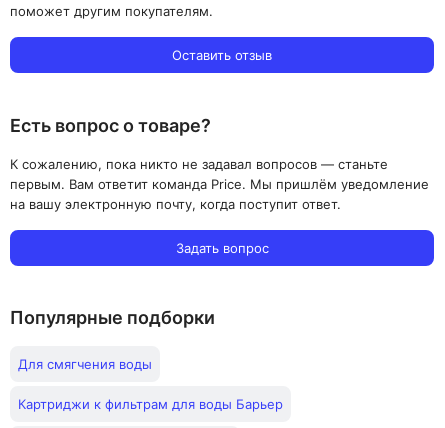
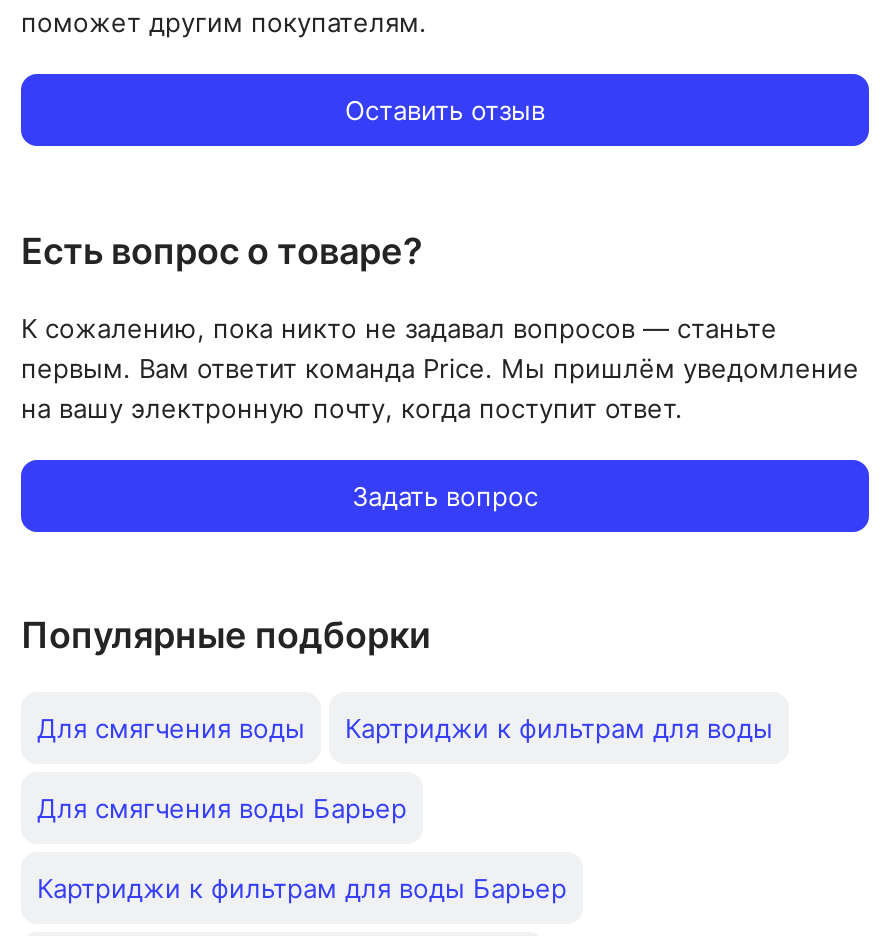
none -> [37,711,773,823] Картриджи к фильтрам для воды | Для смягчения воды Барьер

